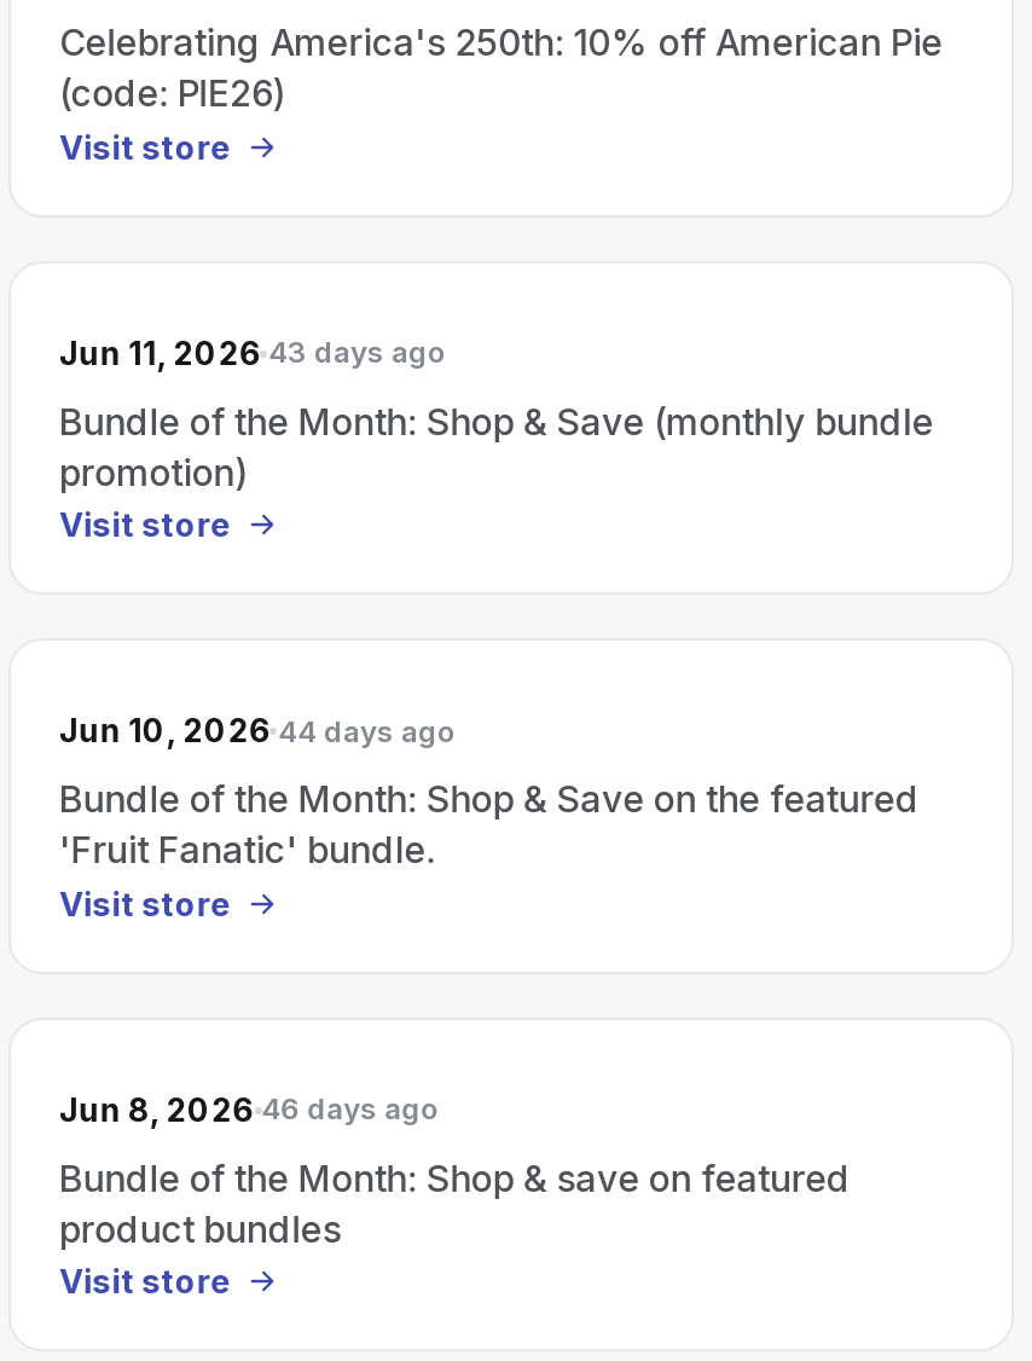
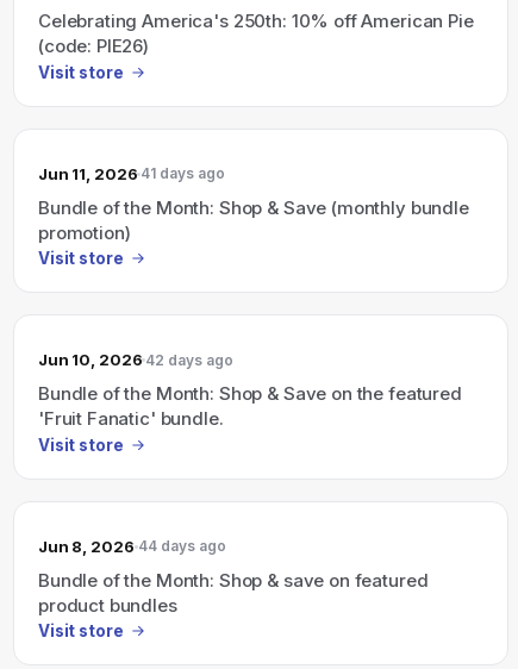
[59,332,447,371] Jun 11, 2026 43 days ago -> [38,164,226,183] Jun 11, 2026 41 days ago
[59,711,457,749] Jun 10, 2026 44 days ago -> [38,350,234,369] Jun 10, 2026 42 days ago
[59,1089,440,1128] Jun 8, 2026 46 days ago -> [38,536,226,555] Jun 8, 2026 44 days ago

